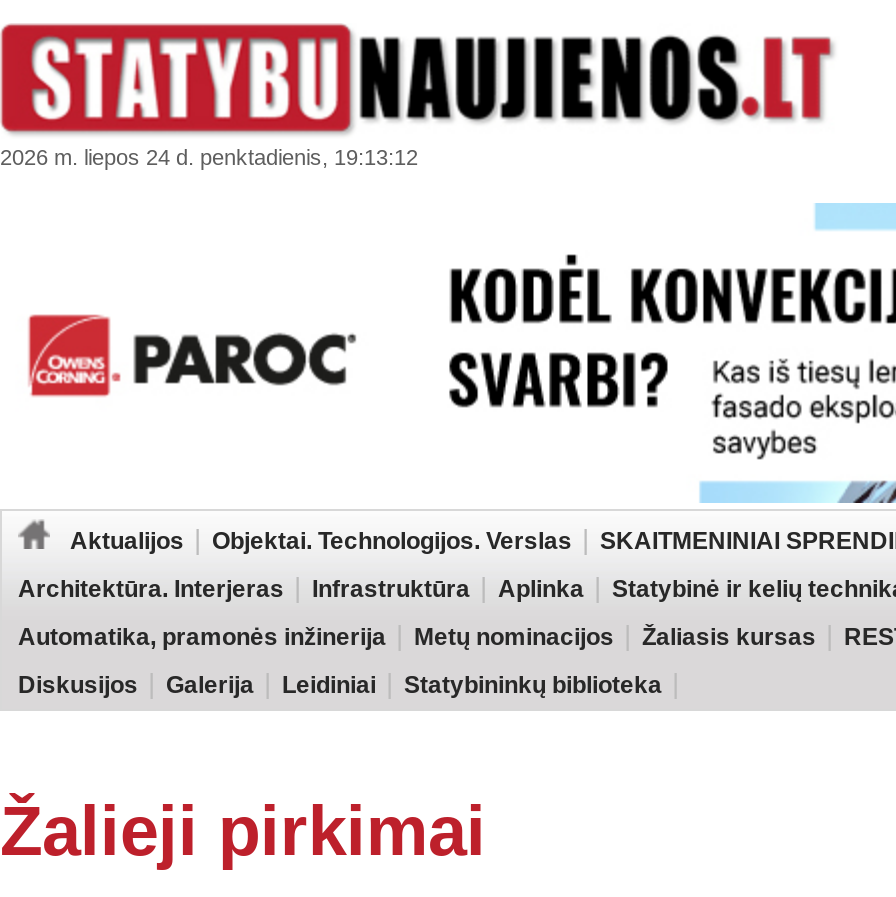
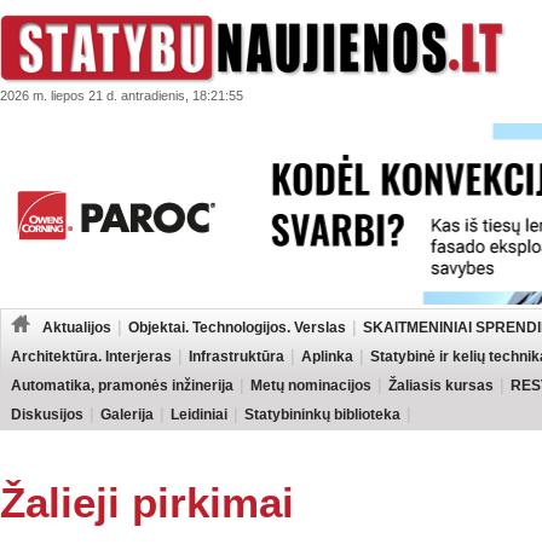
[0,145,418,169] 2026 m. liepos 24 d. penktadienis, 19:13:12 -> [0,88,243,103] 2026 m. liepos 21 d. antradienis, 18:21:55

